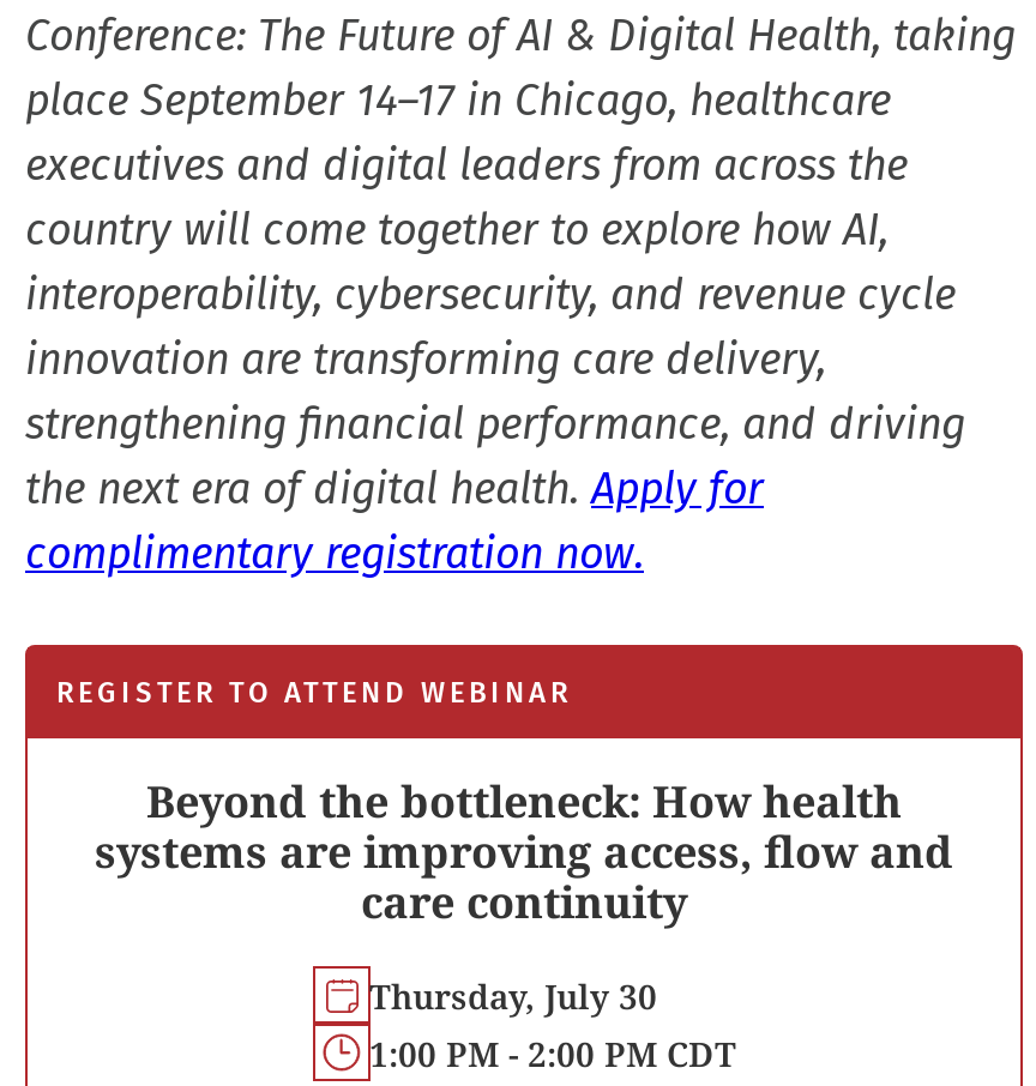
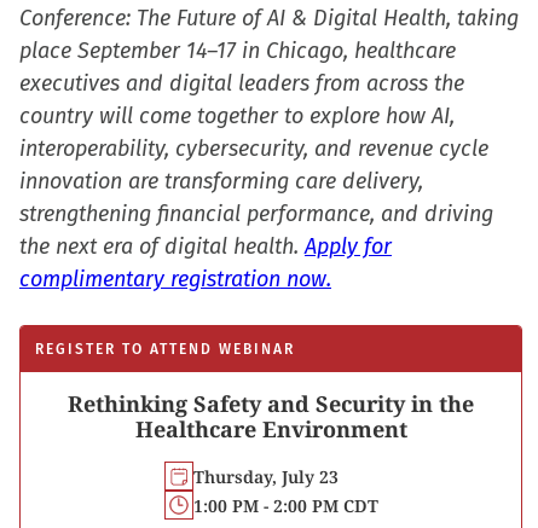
[95,772,953,930] Beyond the bottleneck: How health | systems are improving access, flow and | care continuity -> [68,389,474,443] Rethinking Safety and Security in the | Healthcare Environment
[369,972,657,1018] Thursday, July 30 -> [193,465,338,488] Thursday, July 23

